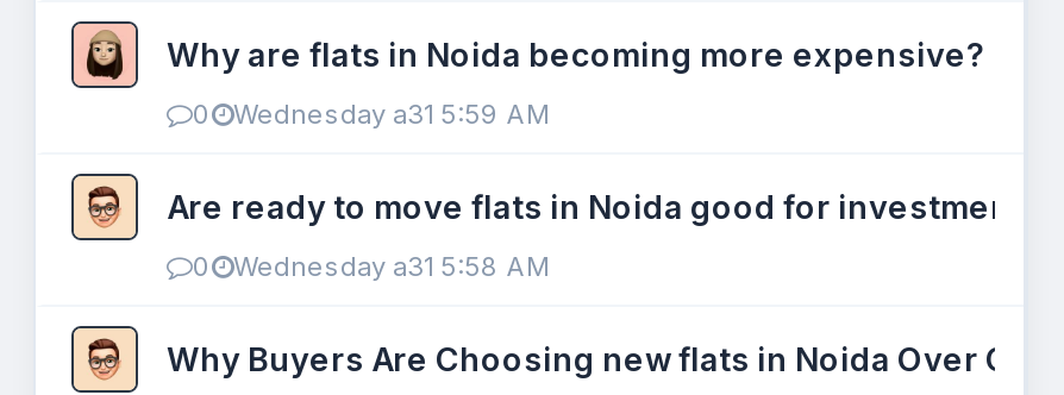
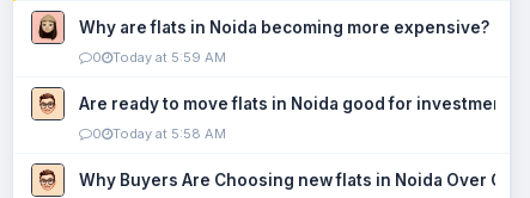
[233,98,550,131] Wednesday a31 5:59 AM -> [112,49,226,66] Today at 5:59 AM
[233,250,550,283] Wednesday a31 5:58 AM -> [112,125,226,142] Today at 5:58 AM

